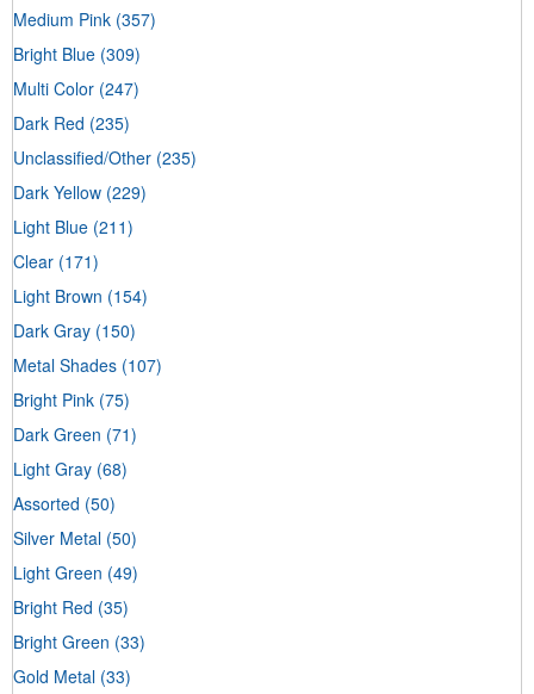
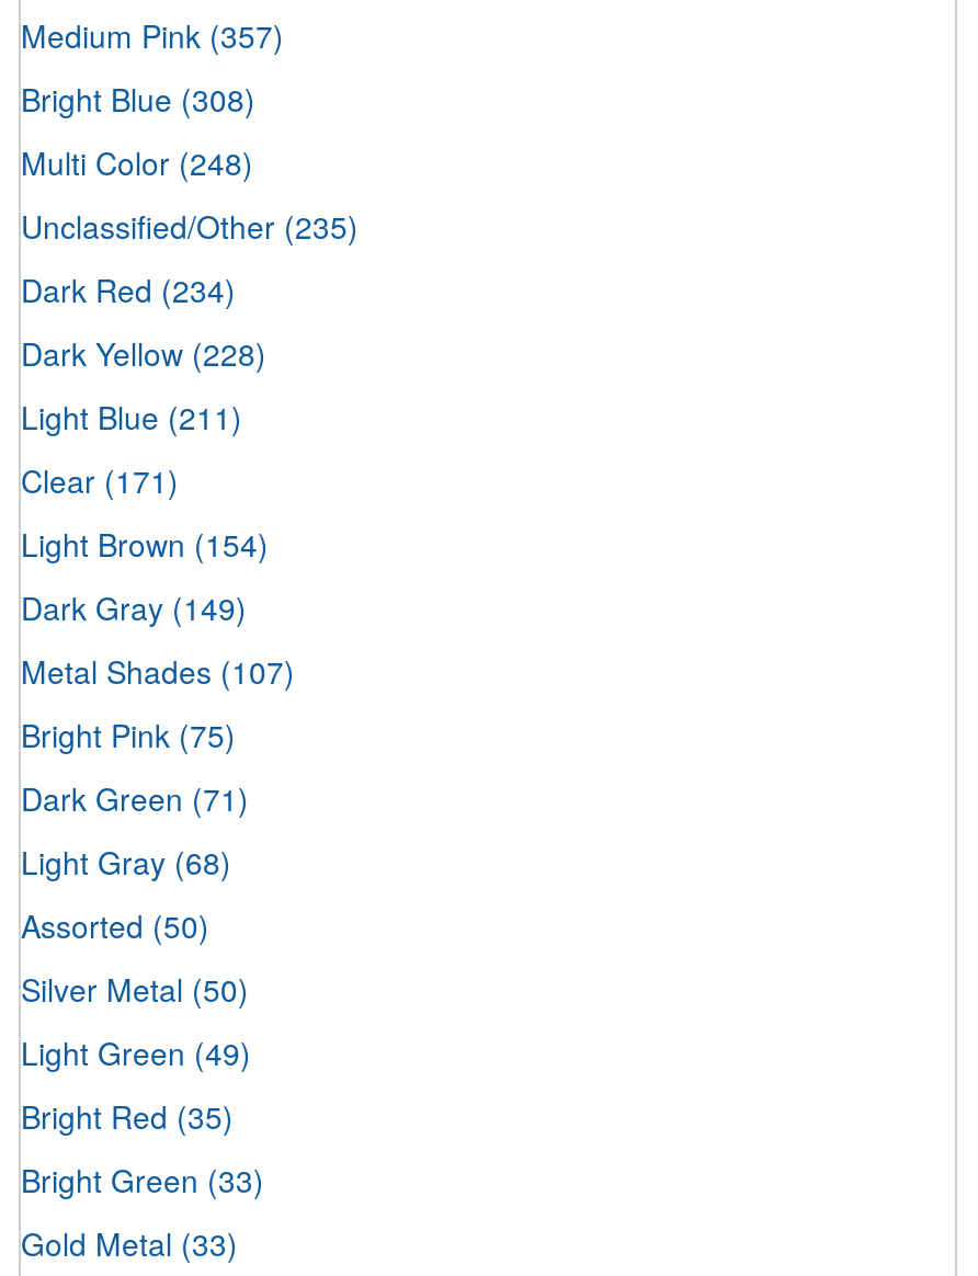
[13,42,141,135] Bright Blue (309) | Multi Color (247) | Dark Red (235) -> [21,77,255,185] Bright Blue (308) | Multi Color (248)
moved [13,146,197,170] -> [21,204,359,248]: Unclassified/Other (235)
[13,180,147,204] Dark Yellow (229) -> [21,268,266,375] Dark Red (234) | Dark Yellow (228)
[13,319,136,342] Dark Gray (150) -> [21,586,247,630] Dark Gray (149)

